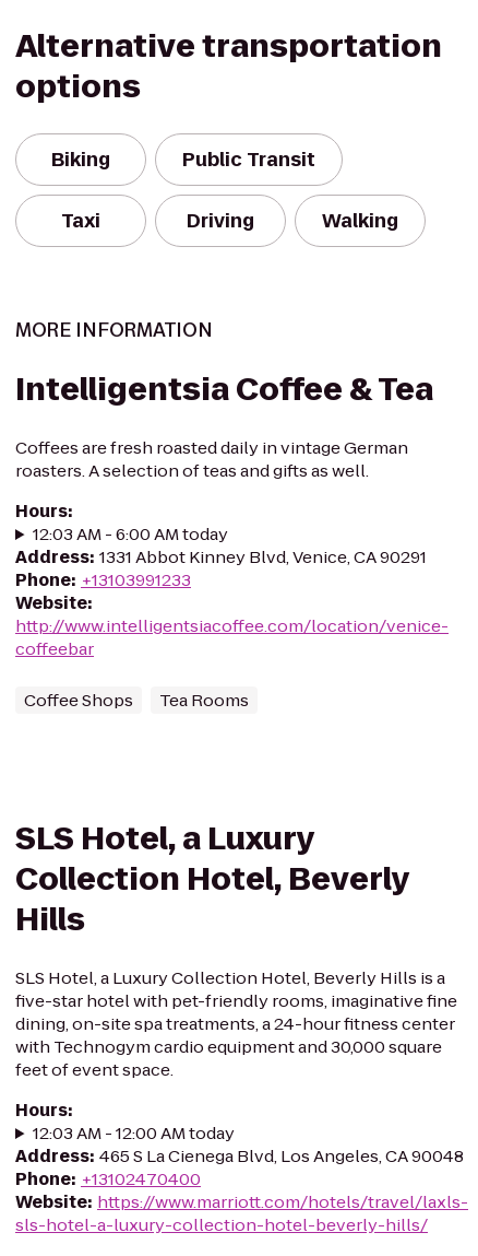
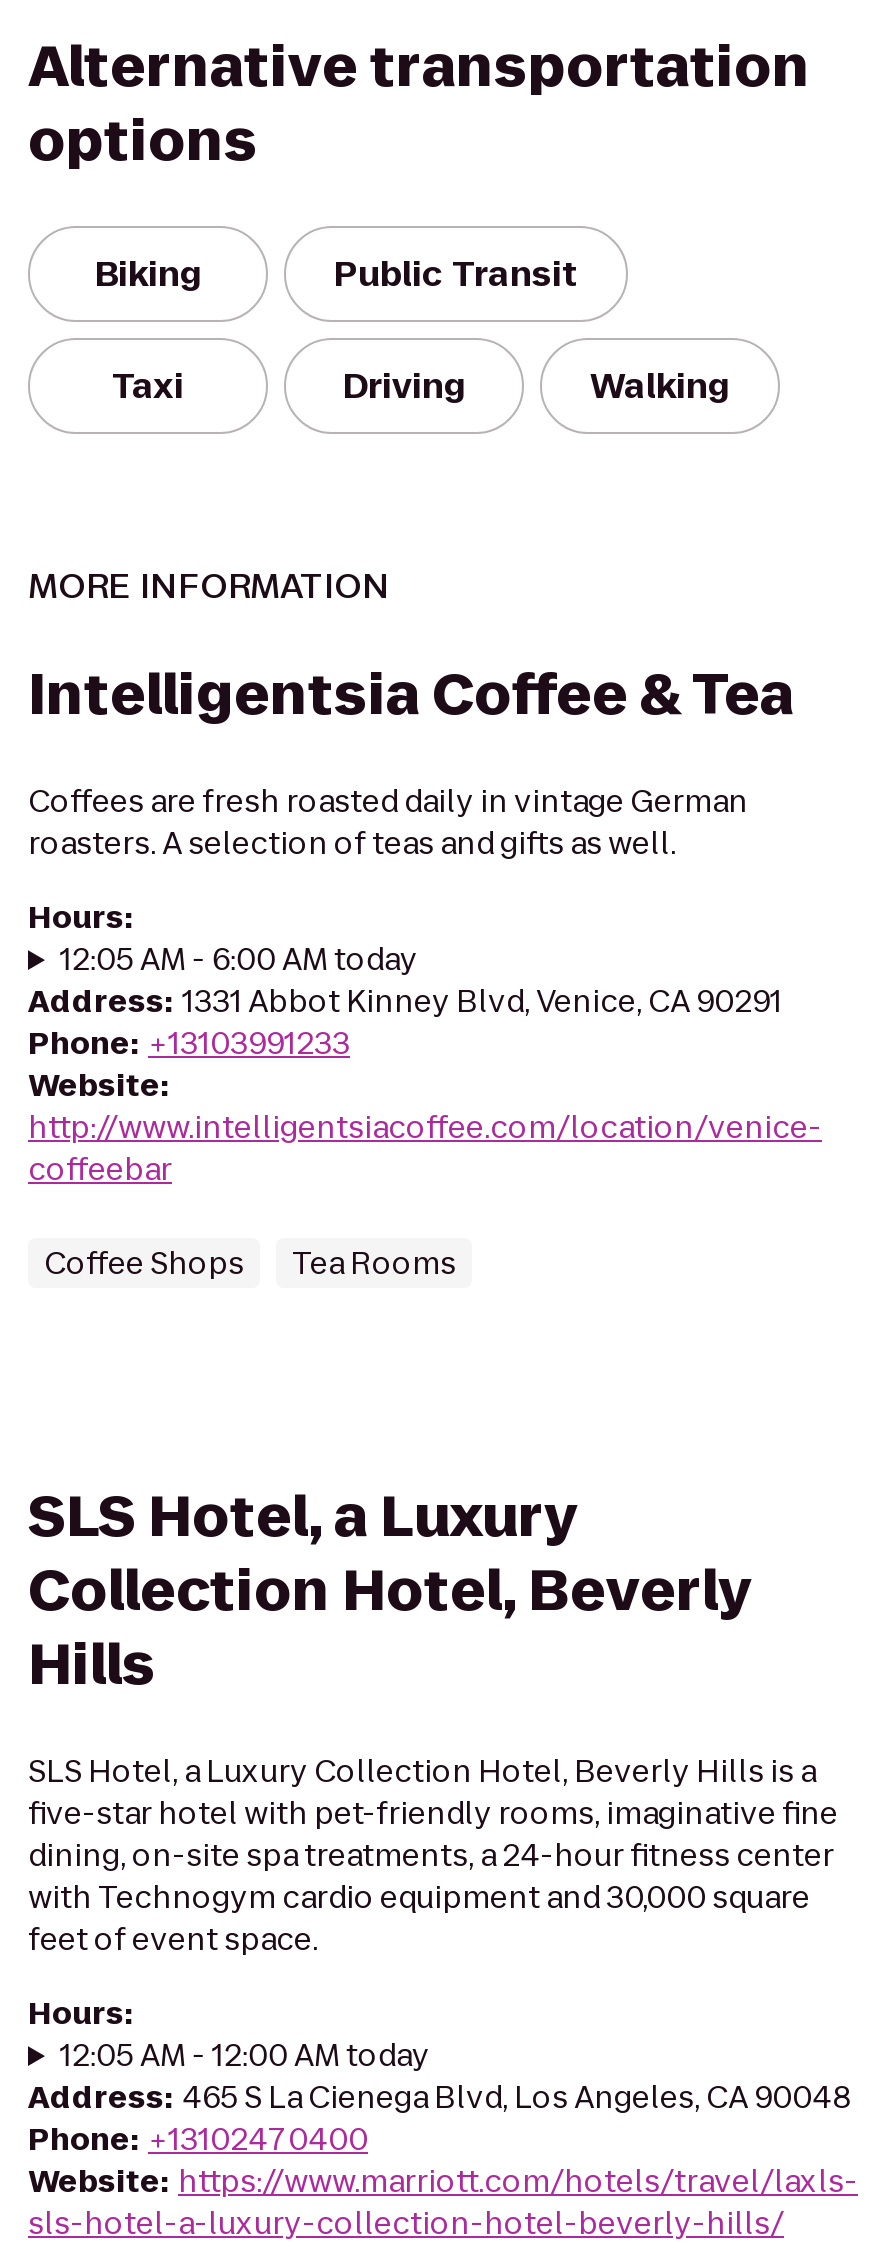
[33,523,228,545] 12:03 AM - 6:00 AM today -> [60,938,418,980] 12:05 AM - 6:00 AM today
[33,1122,235,1145] 12:03 AM - 12:00 AM today -> [60,2034,430,2076] 12:05 AM - 12:00 AM today

